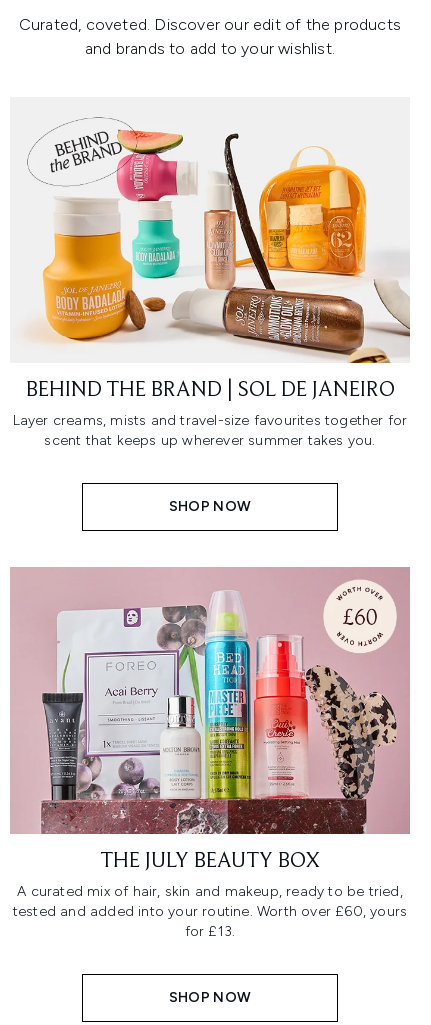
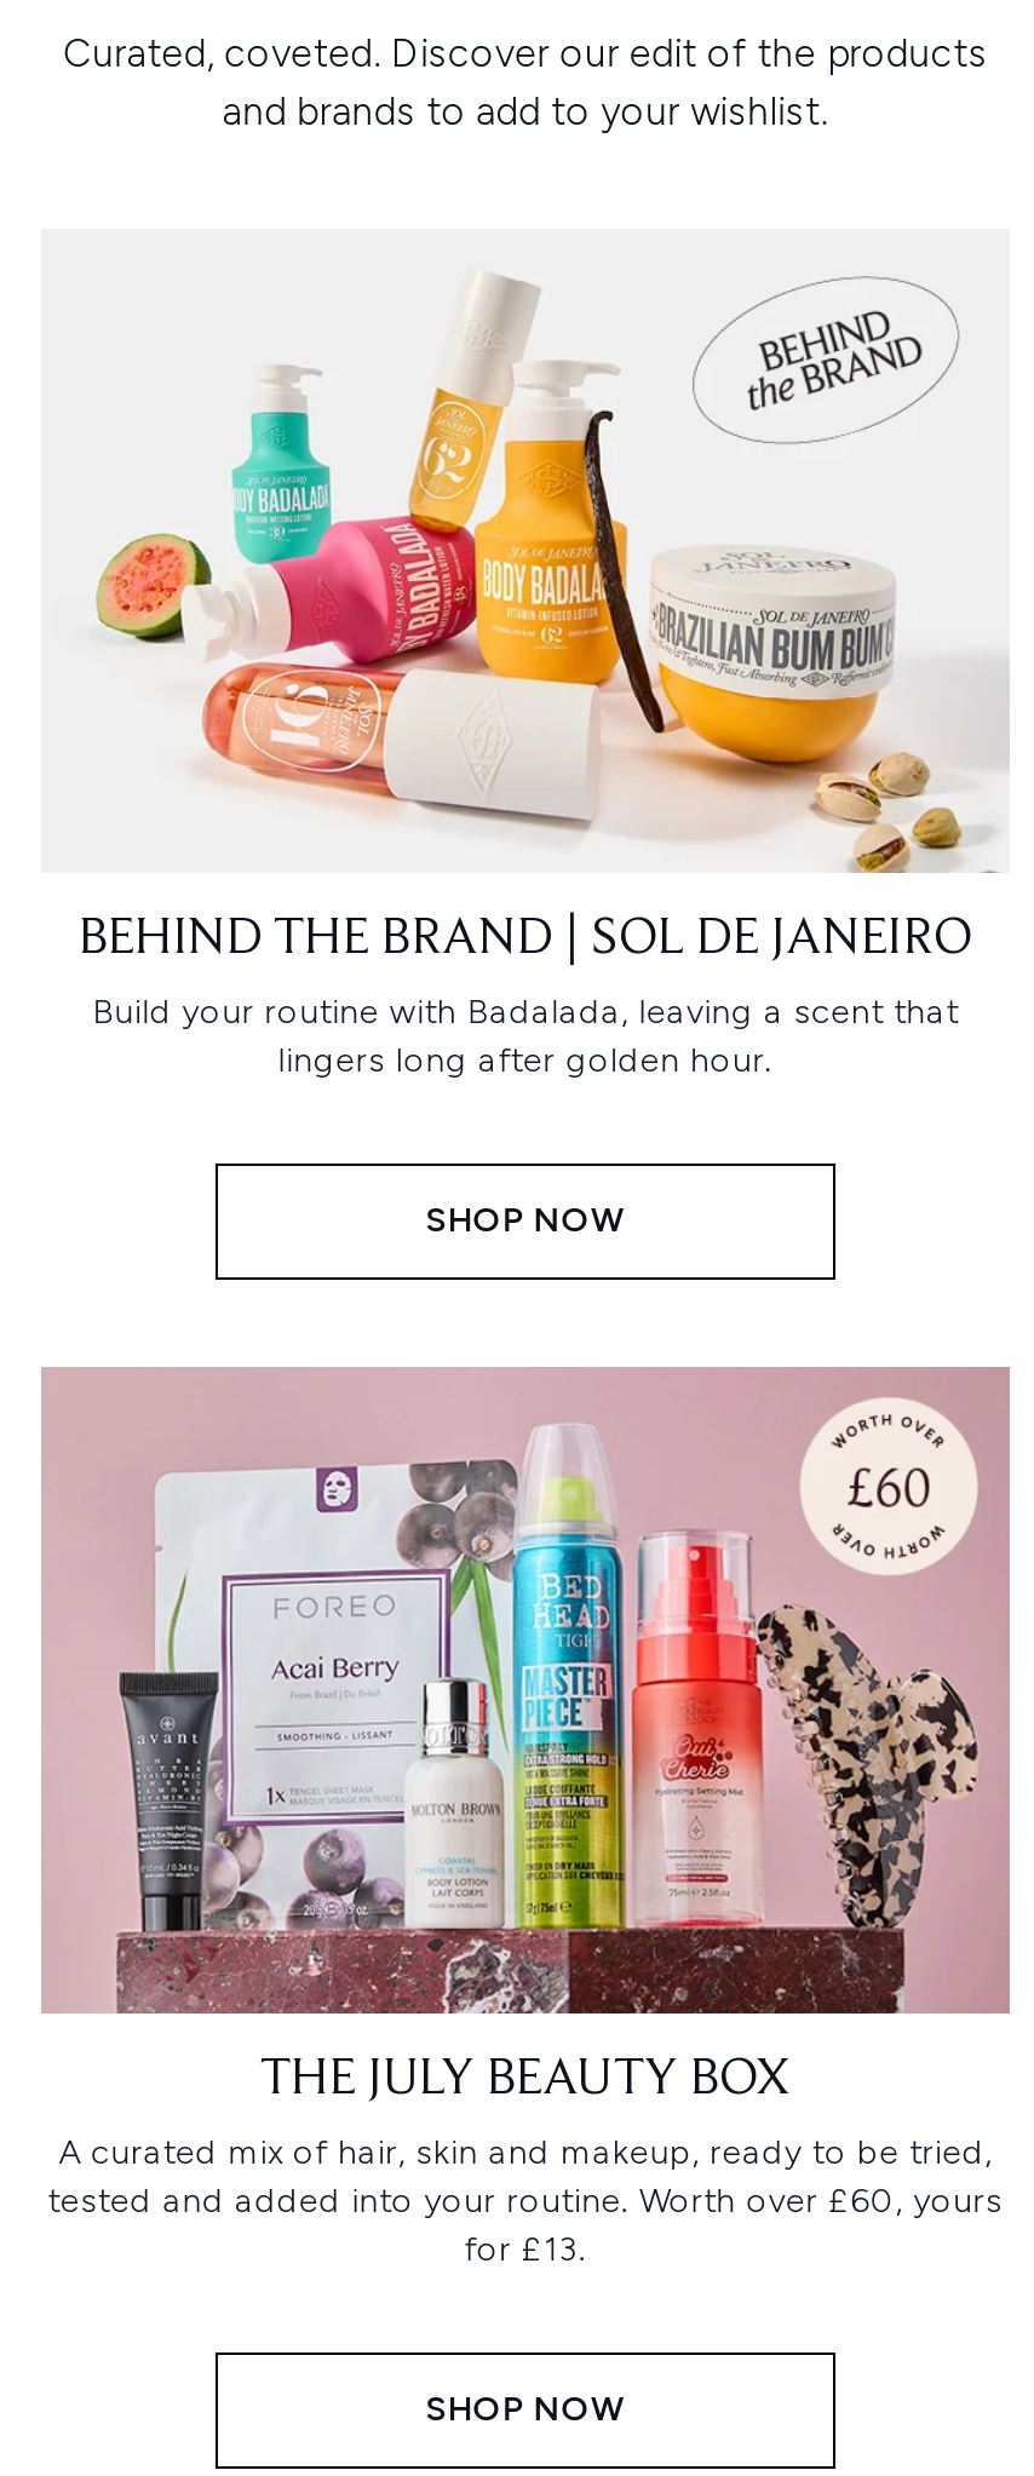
[27,117,411,364] [image] -> [94,275,1010,875] [image]
[13,412,407,449] Layer creams, mists and travel-size favourites together for | scent that keeps up wherever summer takes you. -> [92,992,959,1082] Build your routine with Badalada, leaving a scent that | lingers long after golden hour.

